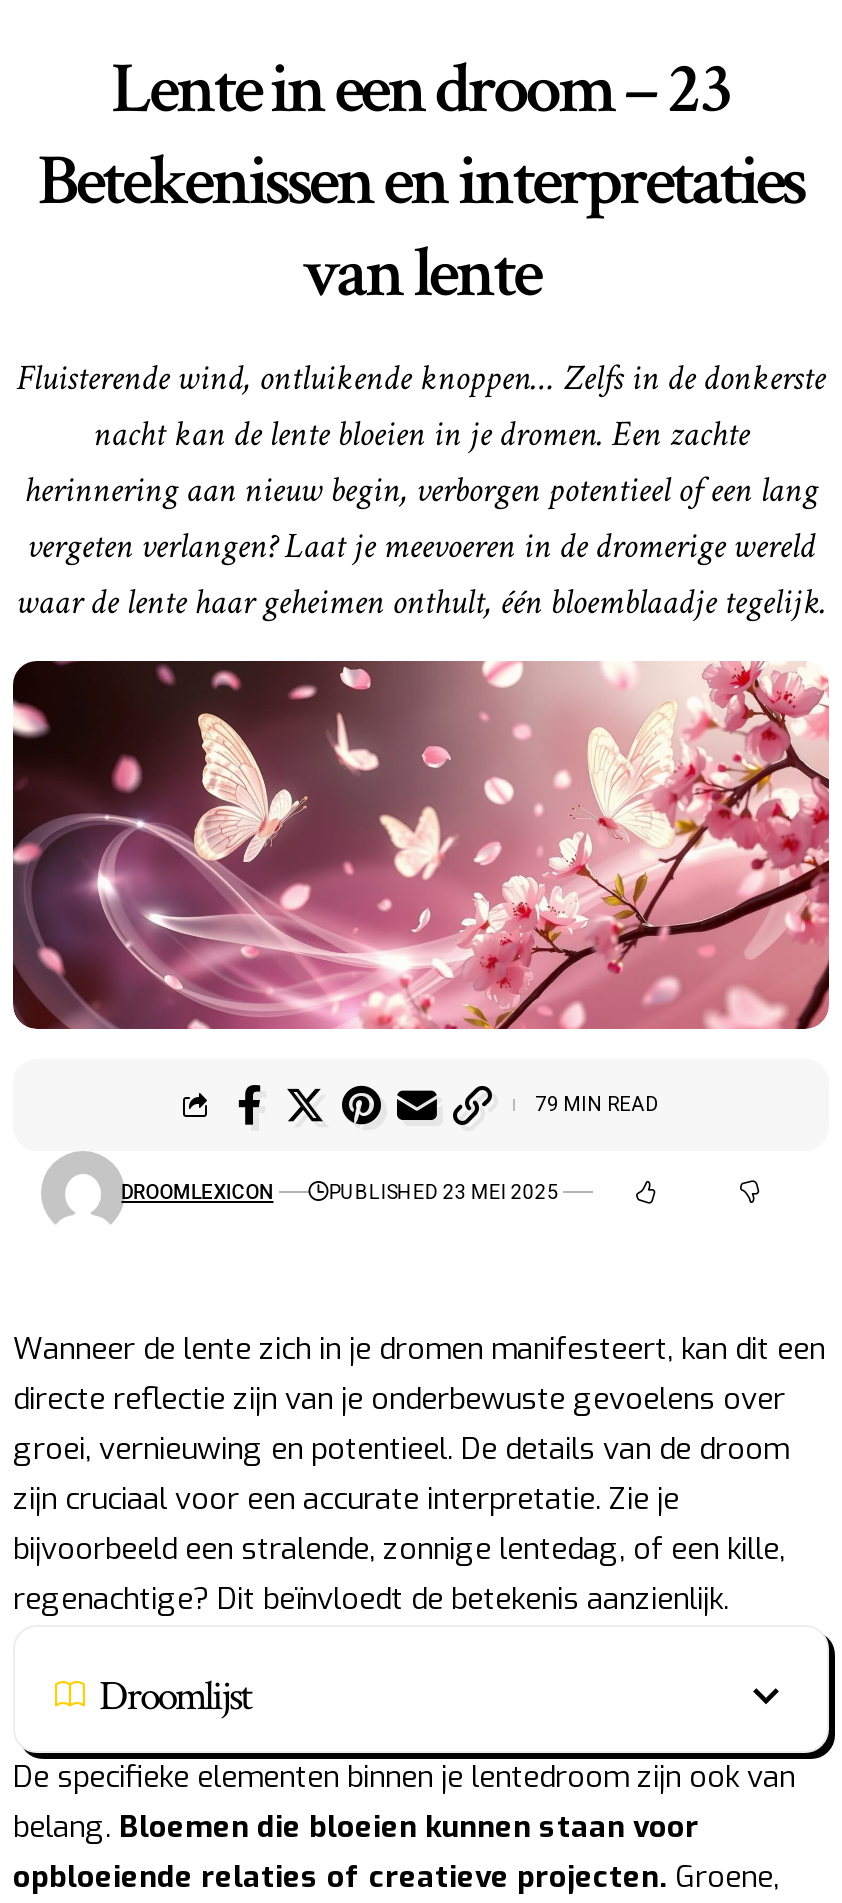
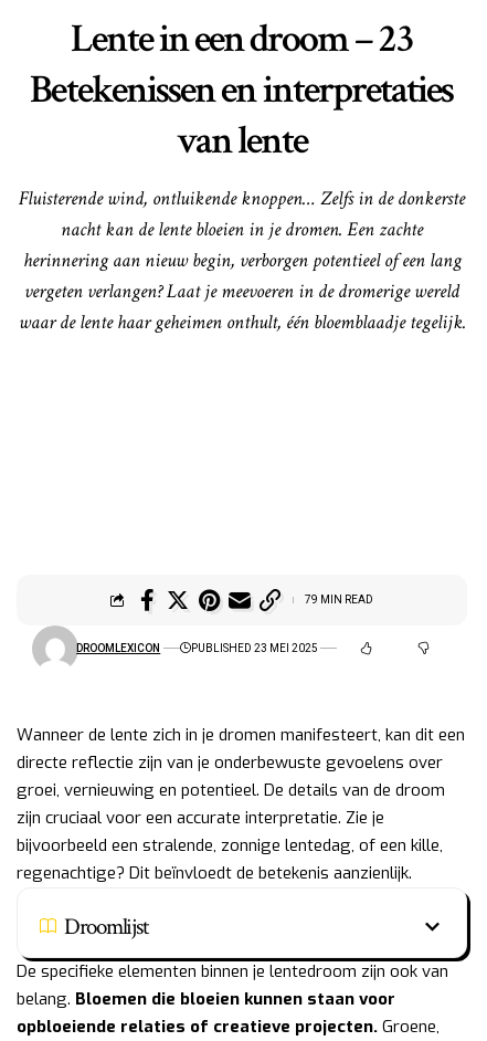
[11,659,831,1031] [image] -> none

